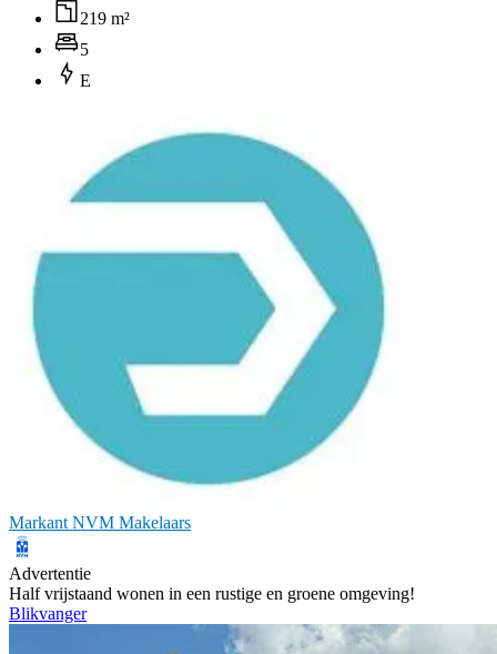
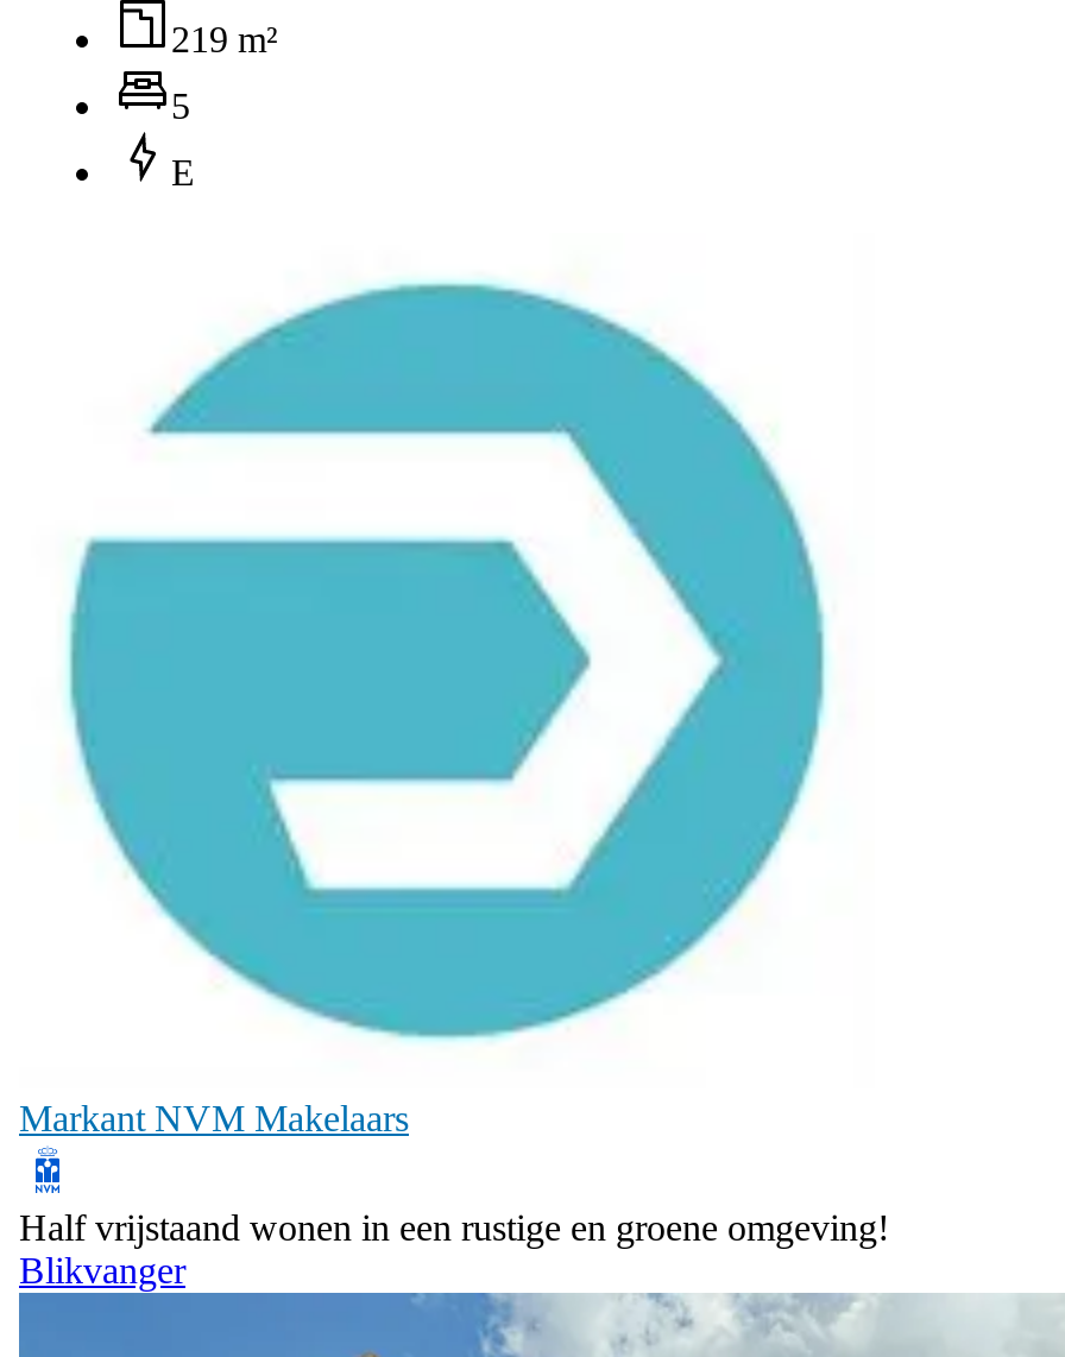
[9,564,91,583] Advertentie -> none

